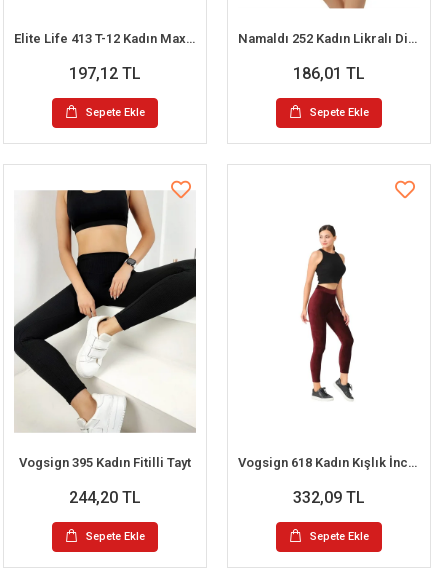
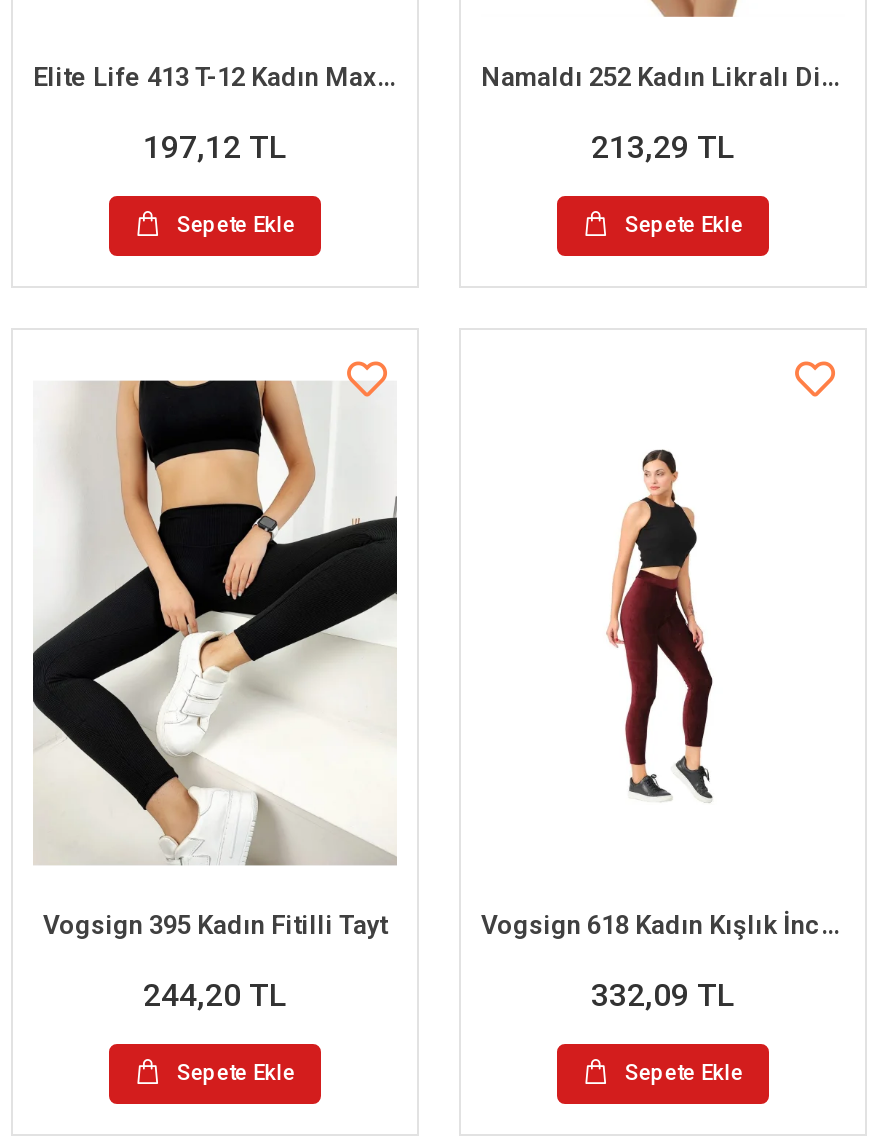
[293,63,365,82] 186,01 TL -> [591,127,735,165] 213,29 TL

